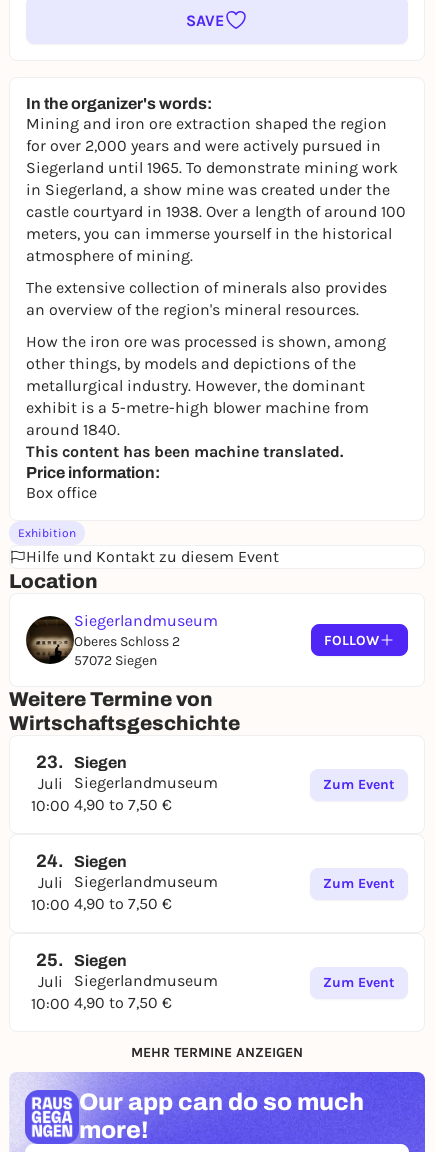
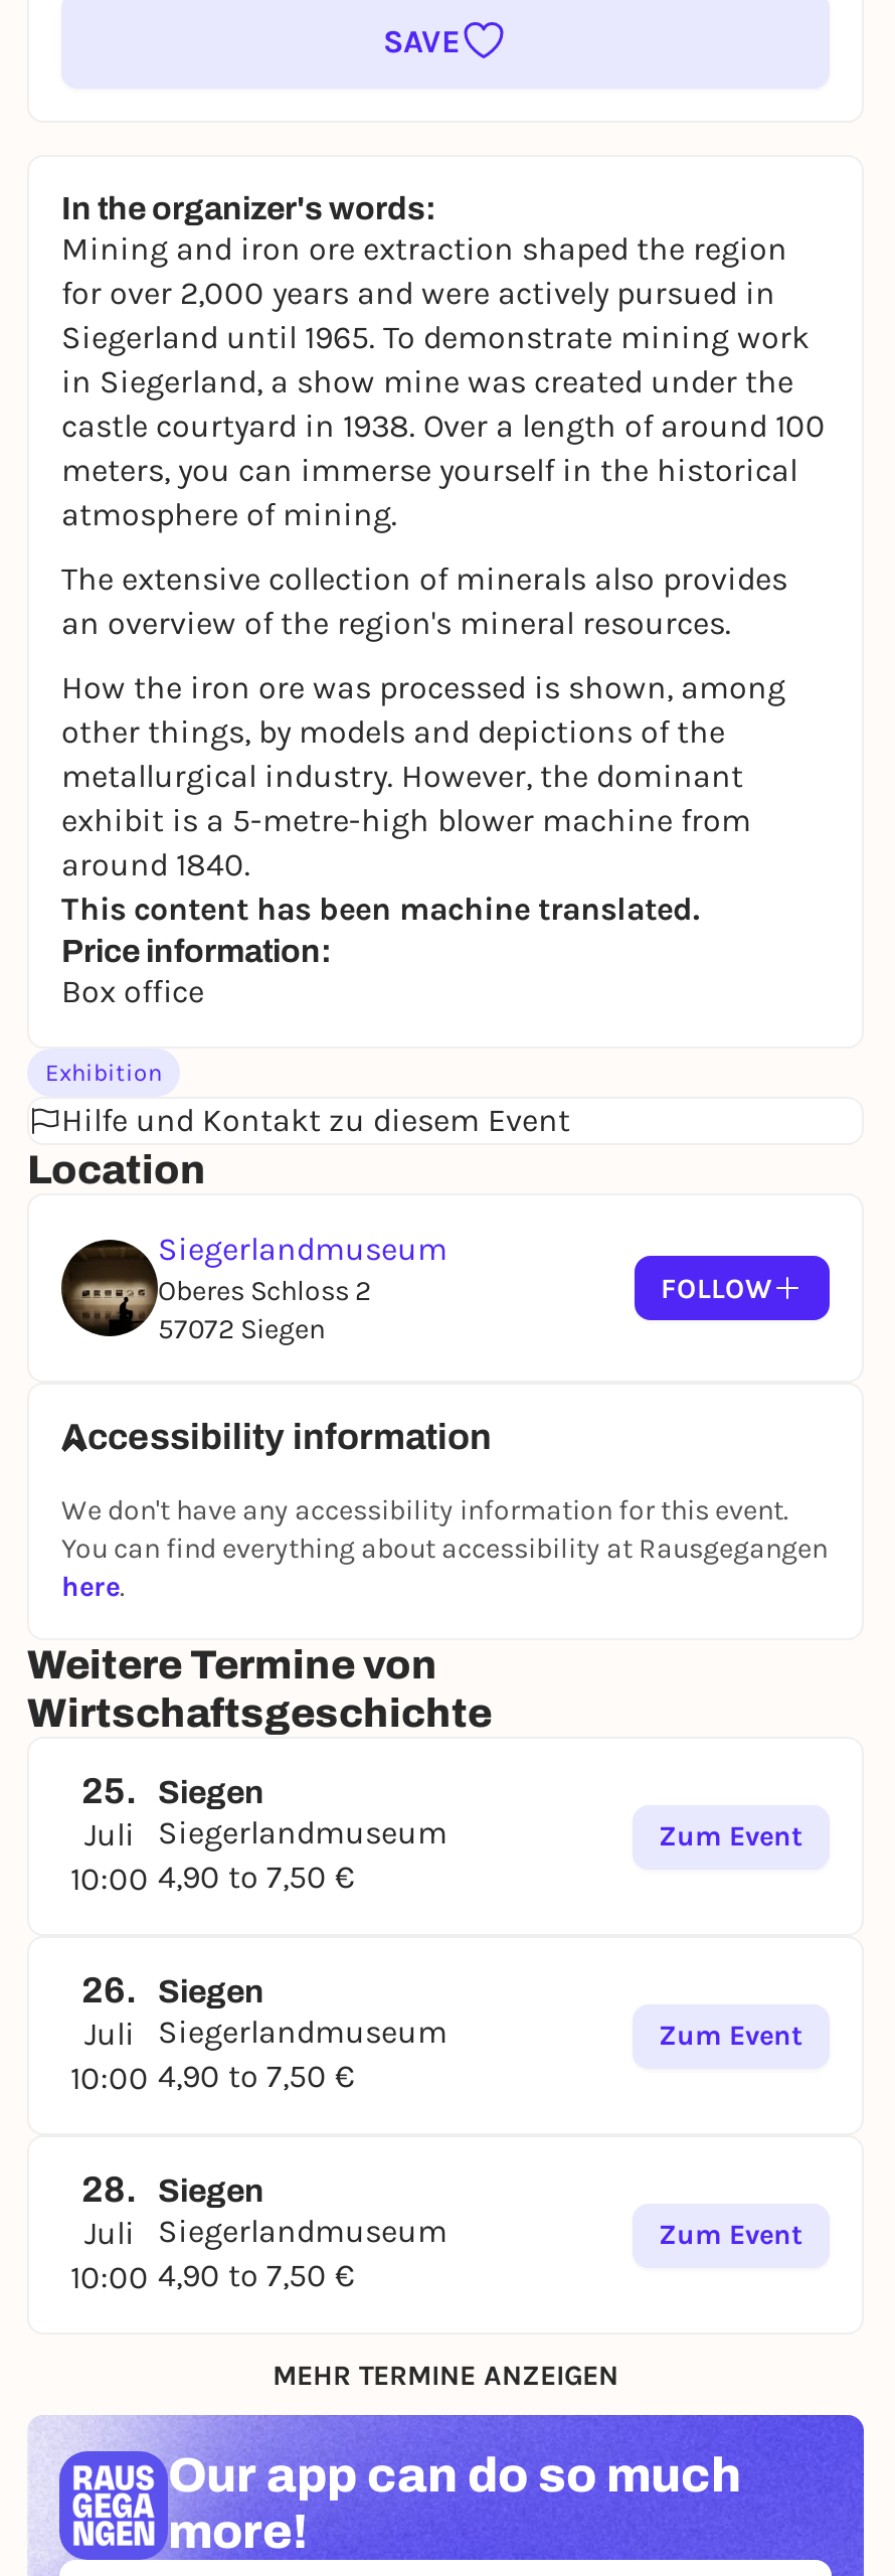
none -> [61,1417,828,1604] Accessibility information | We don't have any accessibility information for this event. | You can find everything about accessibility at Rausgegangen | here.
[36,752,127,772] 23. Siegen -> [81,1771,264,1811] 25. Siegen
[36,851,127,871] 24. Siegen -> [81,1970,264,2010] 26. Siegen
[36,950,127,970] 25. Siegen -> [81,2169,264,2210] 28. Siegen

